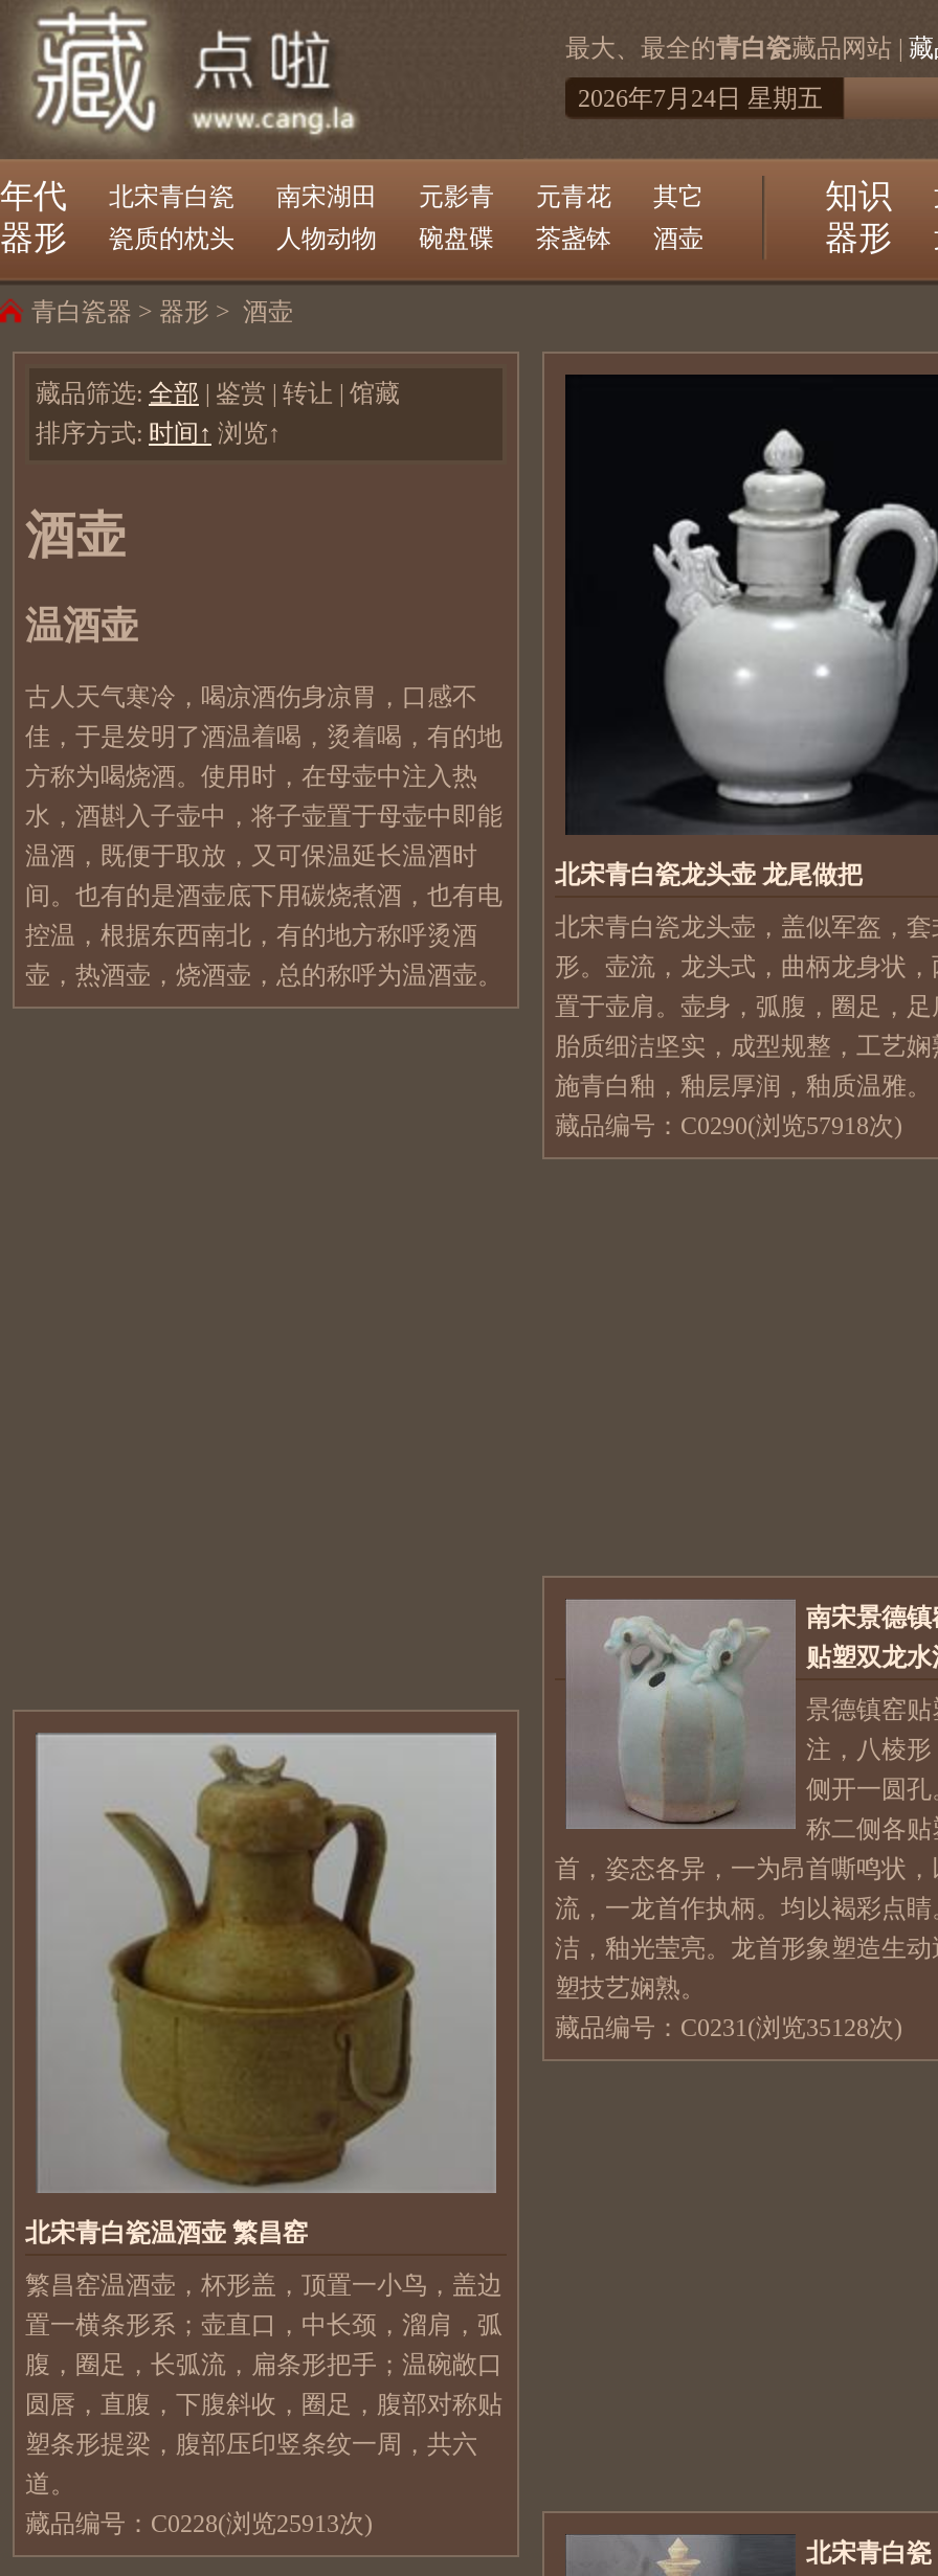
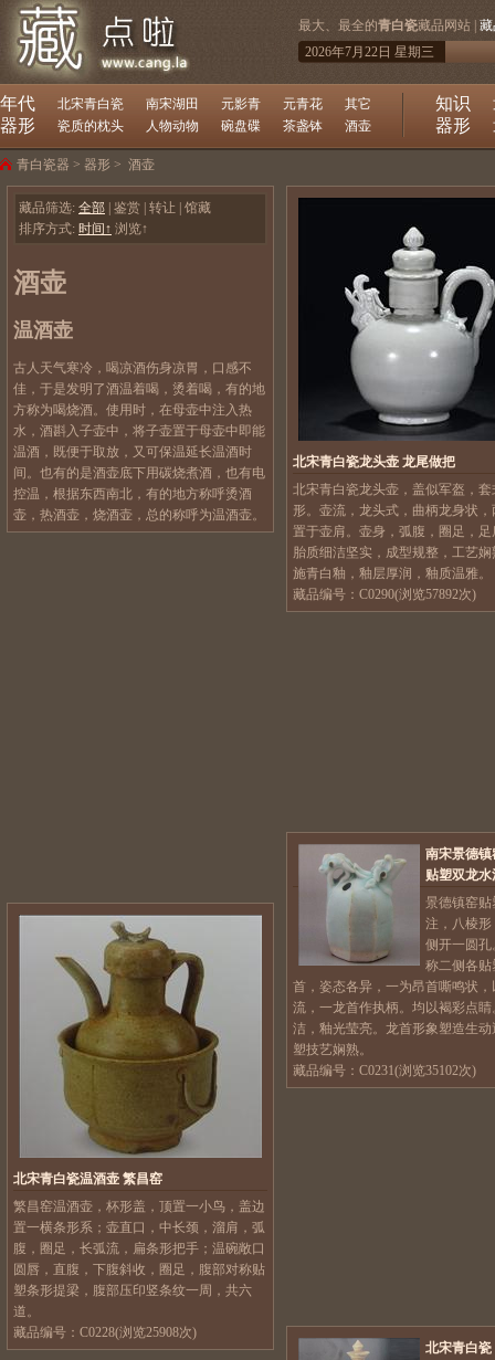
[578,84,823,113] 2026年7月24日 星期五 -> [305,44,434,60] 2026年7月22日 星期三
[555,1111,902,1140] 藏品编号：C0290(浏览57918次) -> [293,587,476,602] 藏品编号：C0290(浏览57892次)
[555,2013,902,2042] 藏品编号：C0231(浏览35128次) -> [293,1063,476,1078] 藏品编号：C0231(浏览35102次)
[25,2509,373,2538] 藏品编号：C0228(浏览25913次) -> [13,1325,197,1340] 藏品编号：C0228(浏览25908次)

